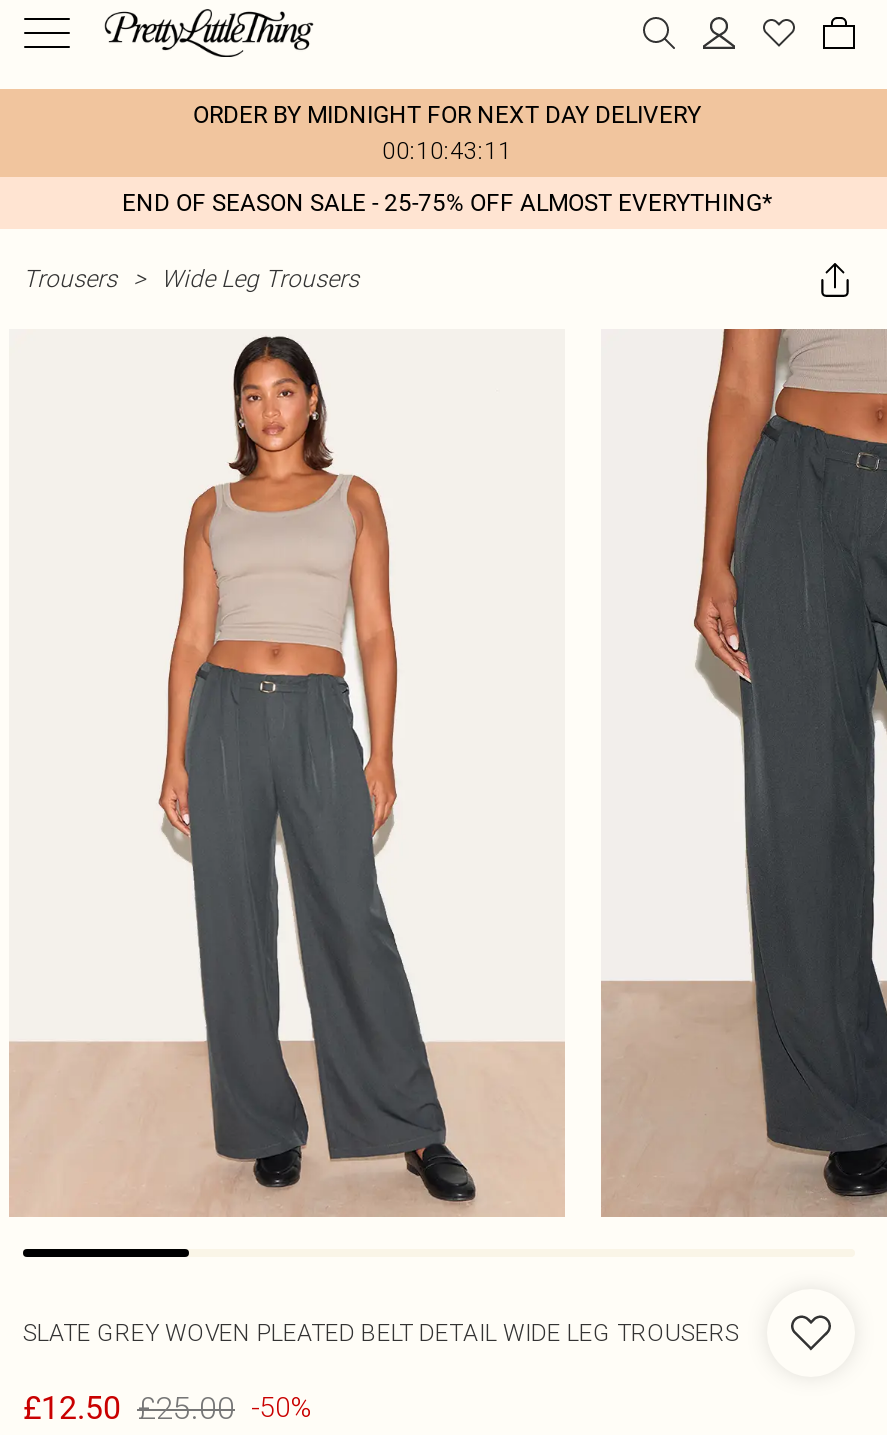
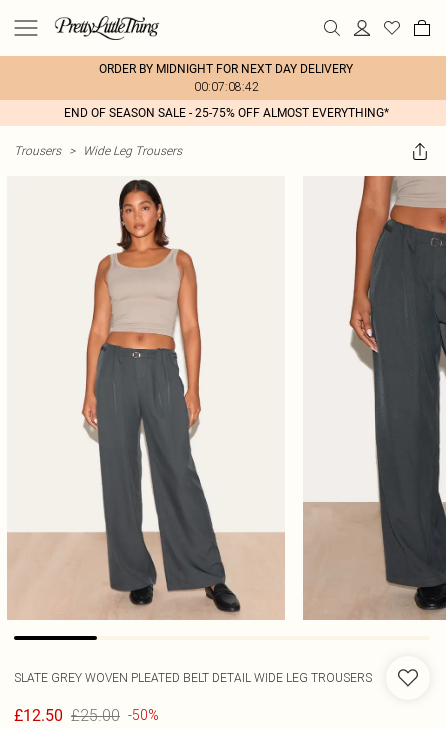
[382,135,512,165] 00:10:43:11 -> [193,79,258,94] 00:07:08:42

